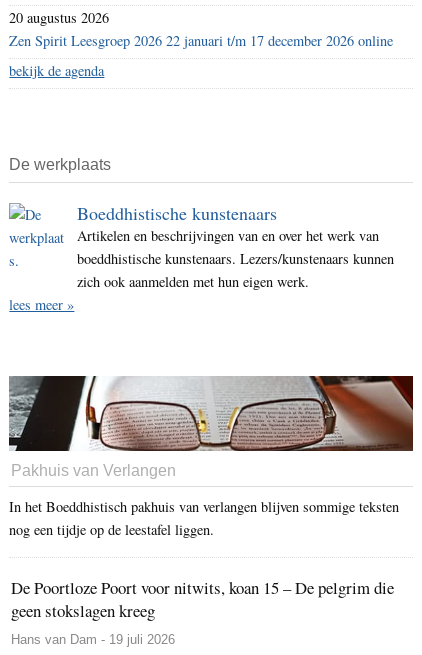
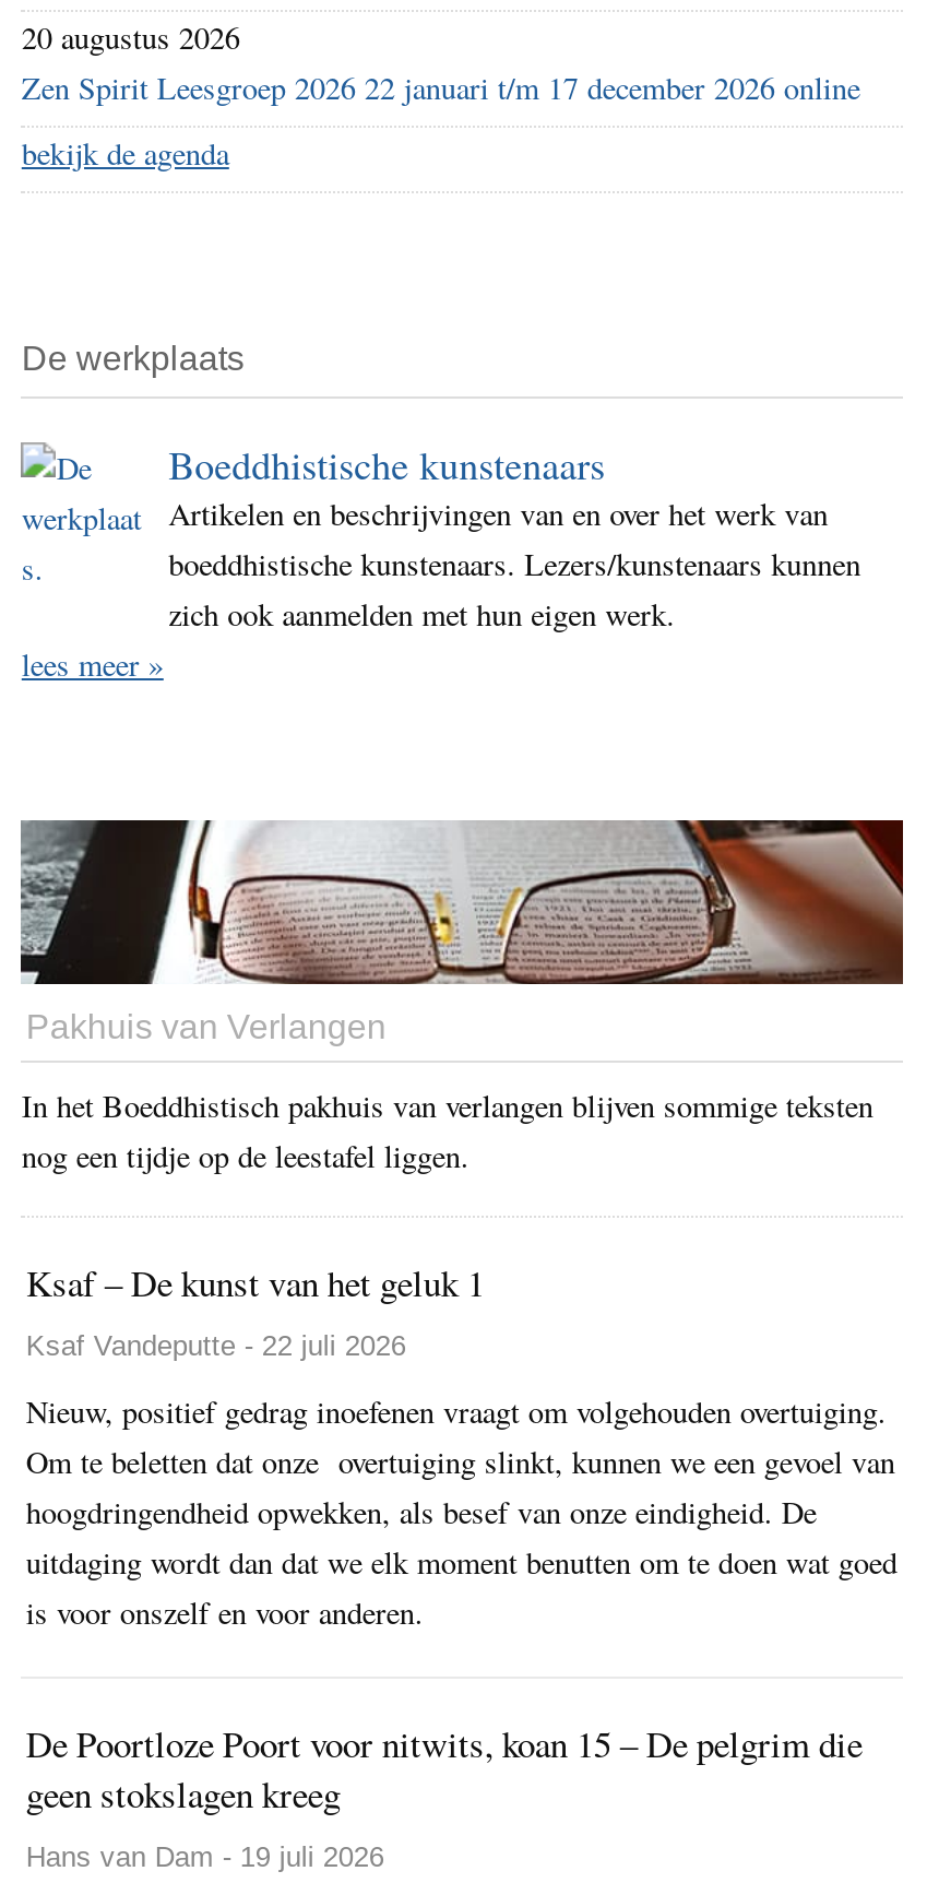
none -> [26,1258,897,1633] Ksaf – De kunst van het geluk 1 | Ksaf Vandeputte - 22 juli 2026 | Nieuw, positief gedrag inoefenen vraagt om volgehouden overtuiging. | Om te beletten dat onze overtuiging slinkt, kunnen we een gevoel van | hoogdringendheid opwekken, als besef van onze eindigheid. De | uitdaging wordt dan dat we elk moment benutten om te doen wat goed | is voor onszelf en voor anderen.

